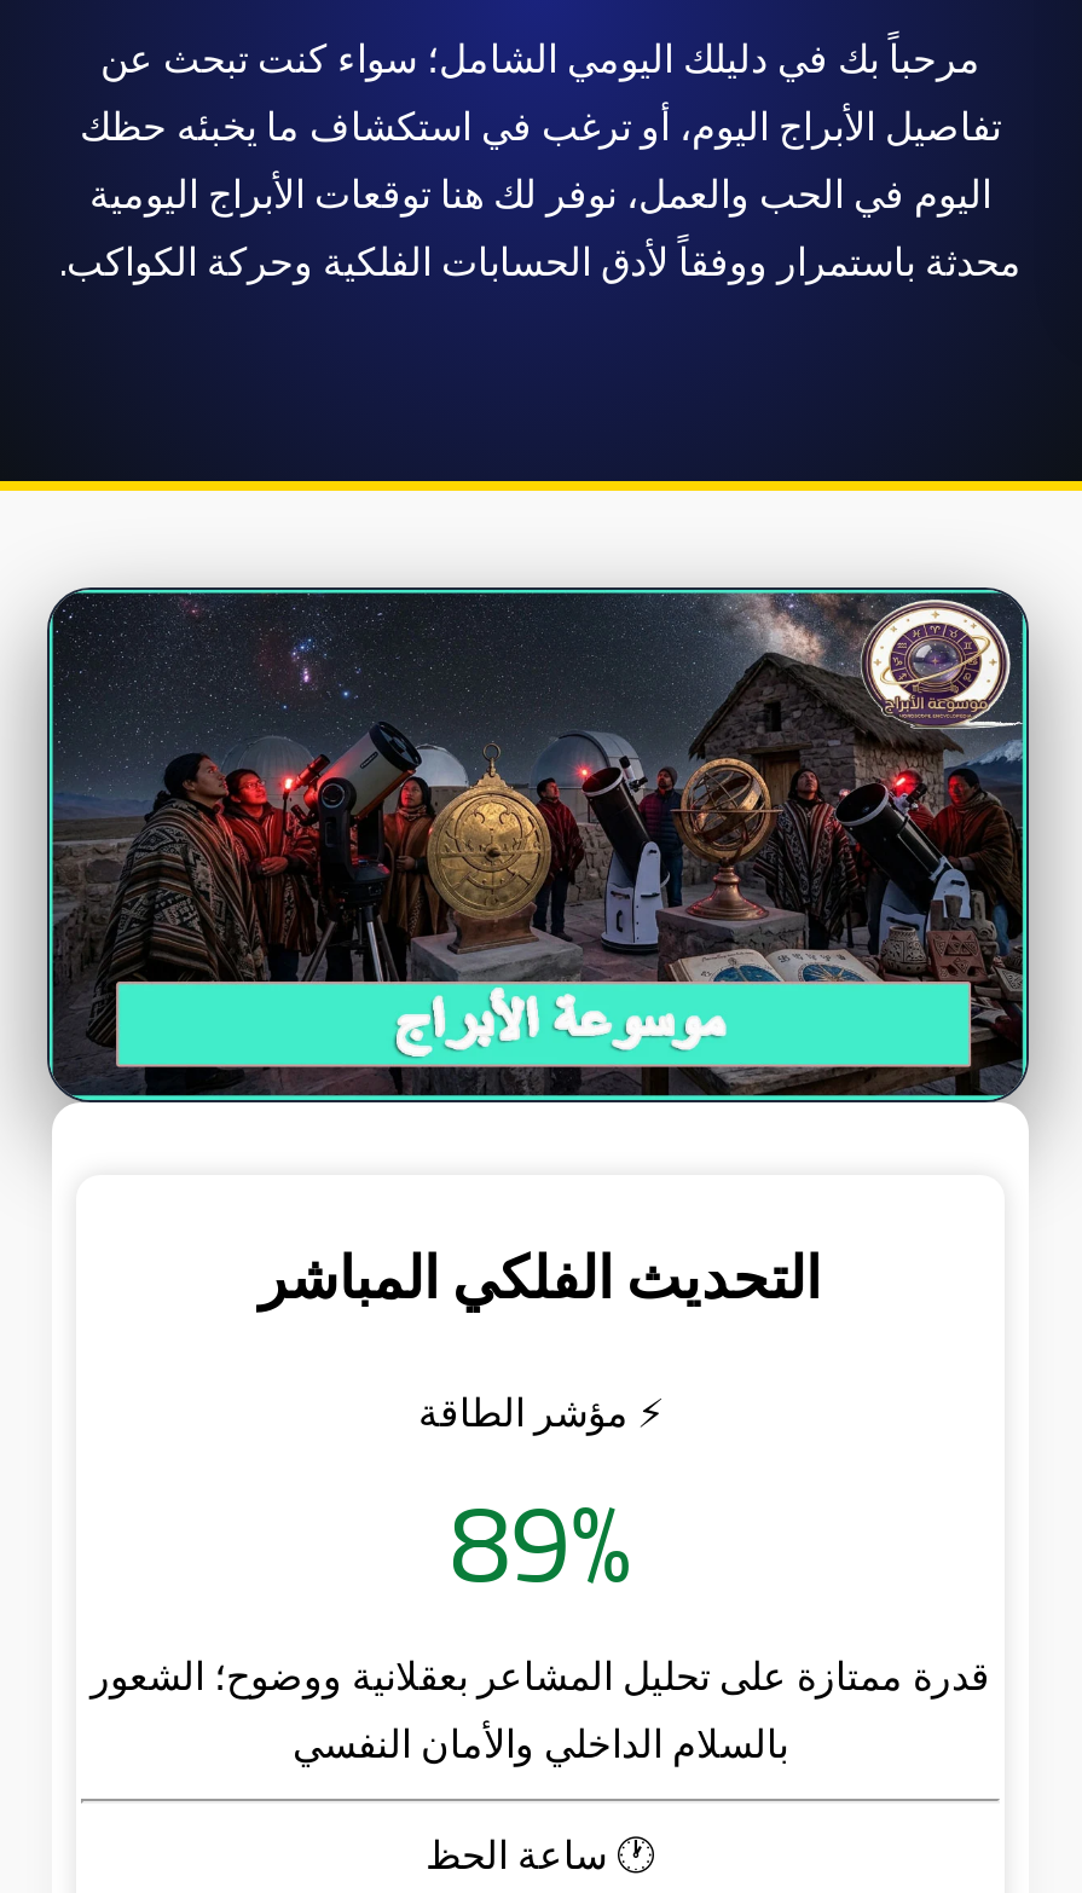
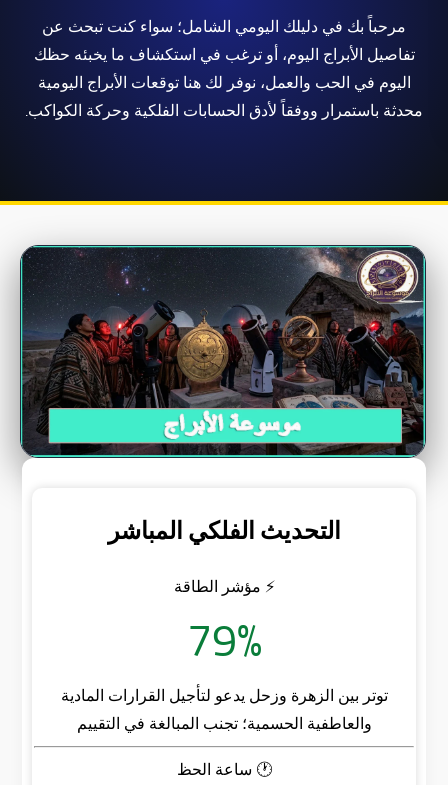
[91,1466,990,1775] 89% | قدرة ممتازة على تحليل المشاعر بعقلانية ووضوح؛ الشعور | بالسلام الداخلي والأمان النفسي -> [60,608,387,736] 79% | توتر بين الزهرة وزحل يدعو لتأجيل القرارات المادية | والعاطفية الحسمية؛ تجنب المبالغة في التقييم

